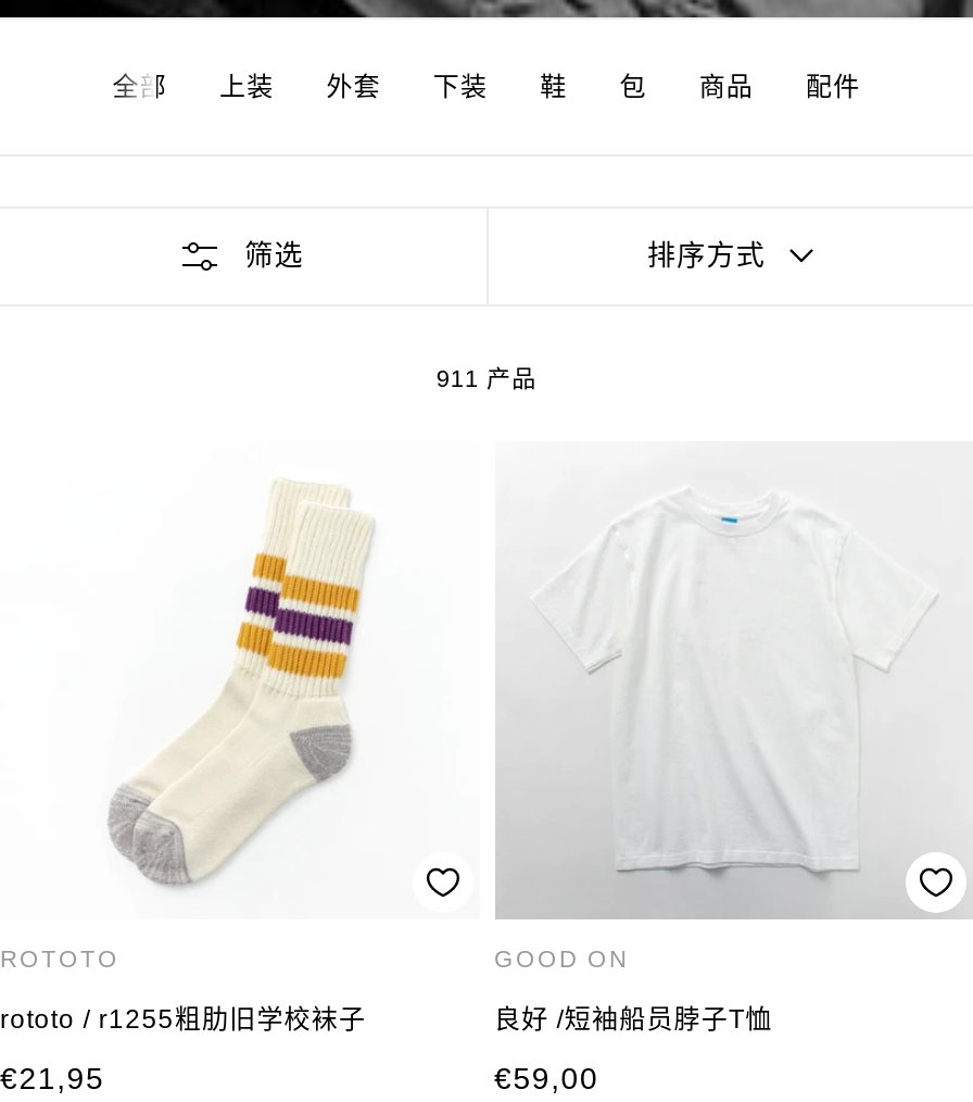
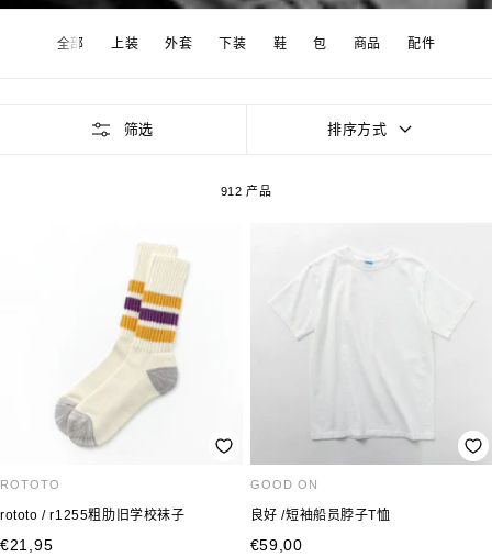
[436,365,537,391] 911 产品 -> [221,184,271,198] 912 产品

